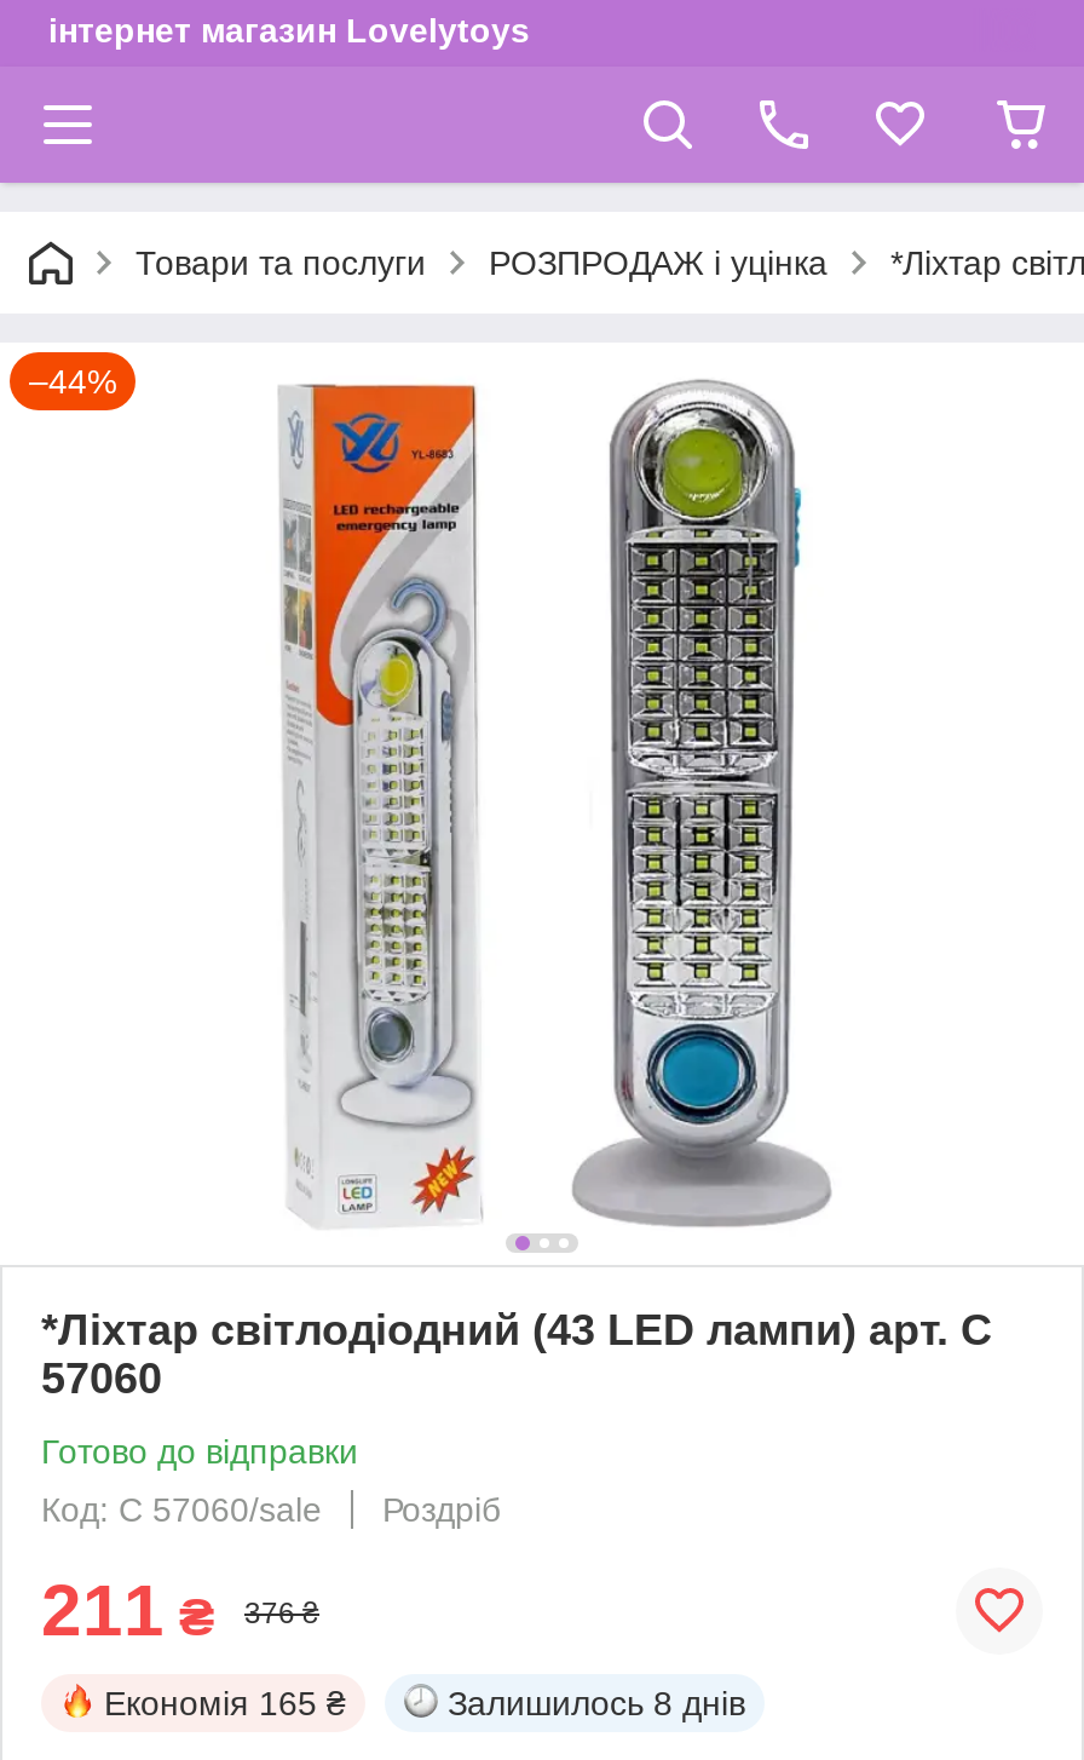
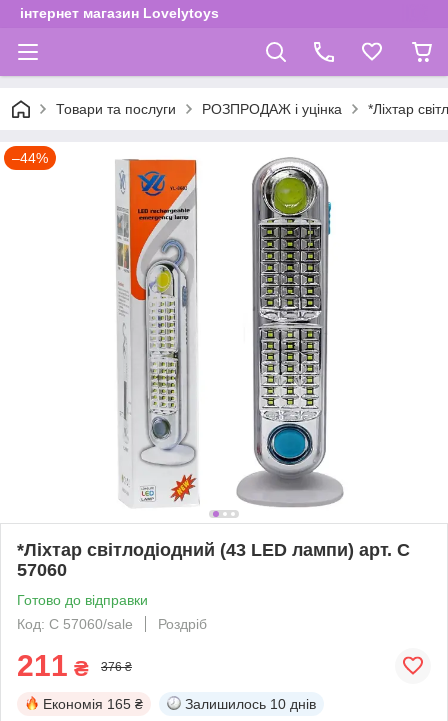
[448,1683,745,1722] Залишилось 8 днів -> [185,696,316,712] Залишилось 10 днів

